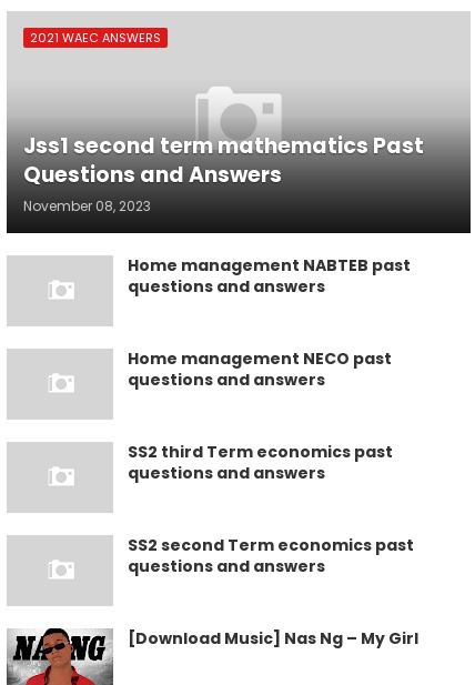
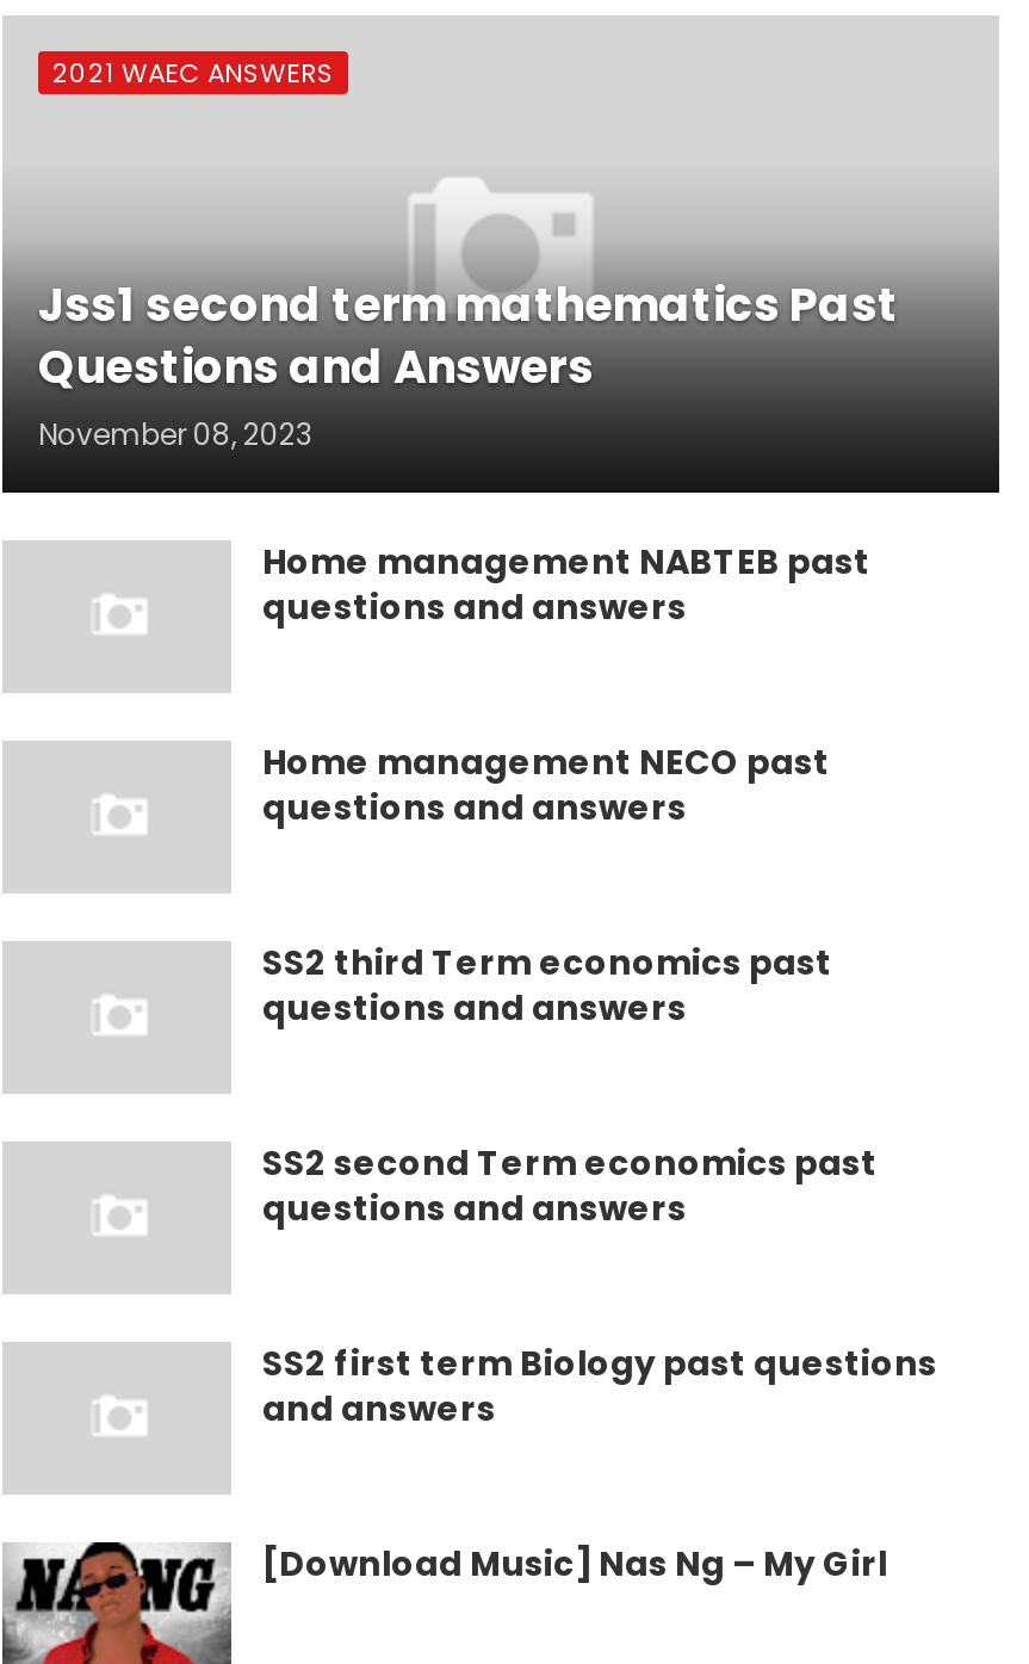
none -> [262,1340,937,1433] SS2 first term Biology past questions | and answers

